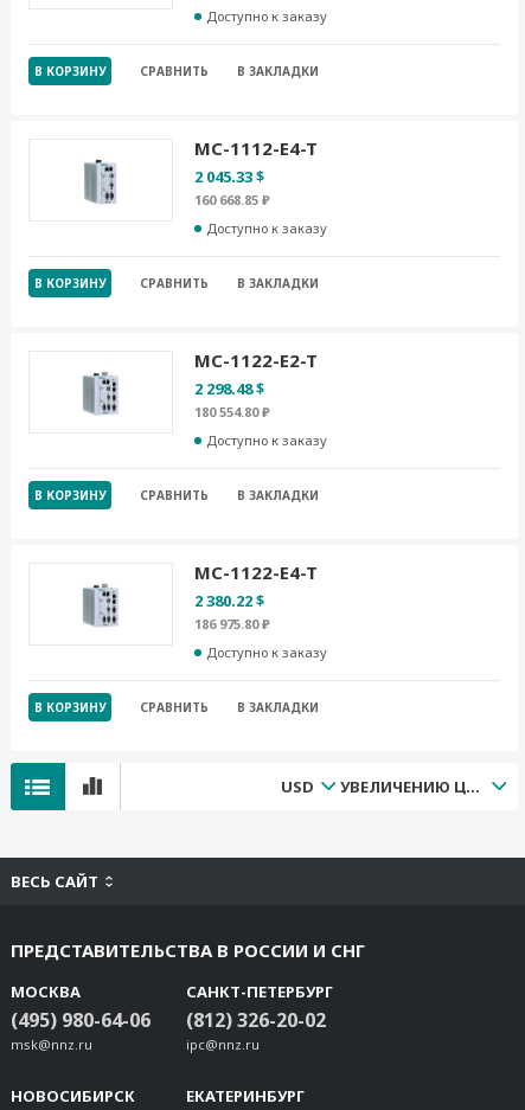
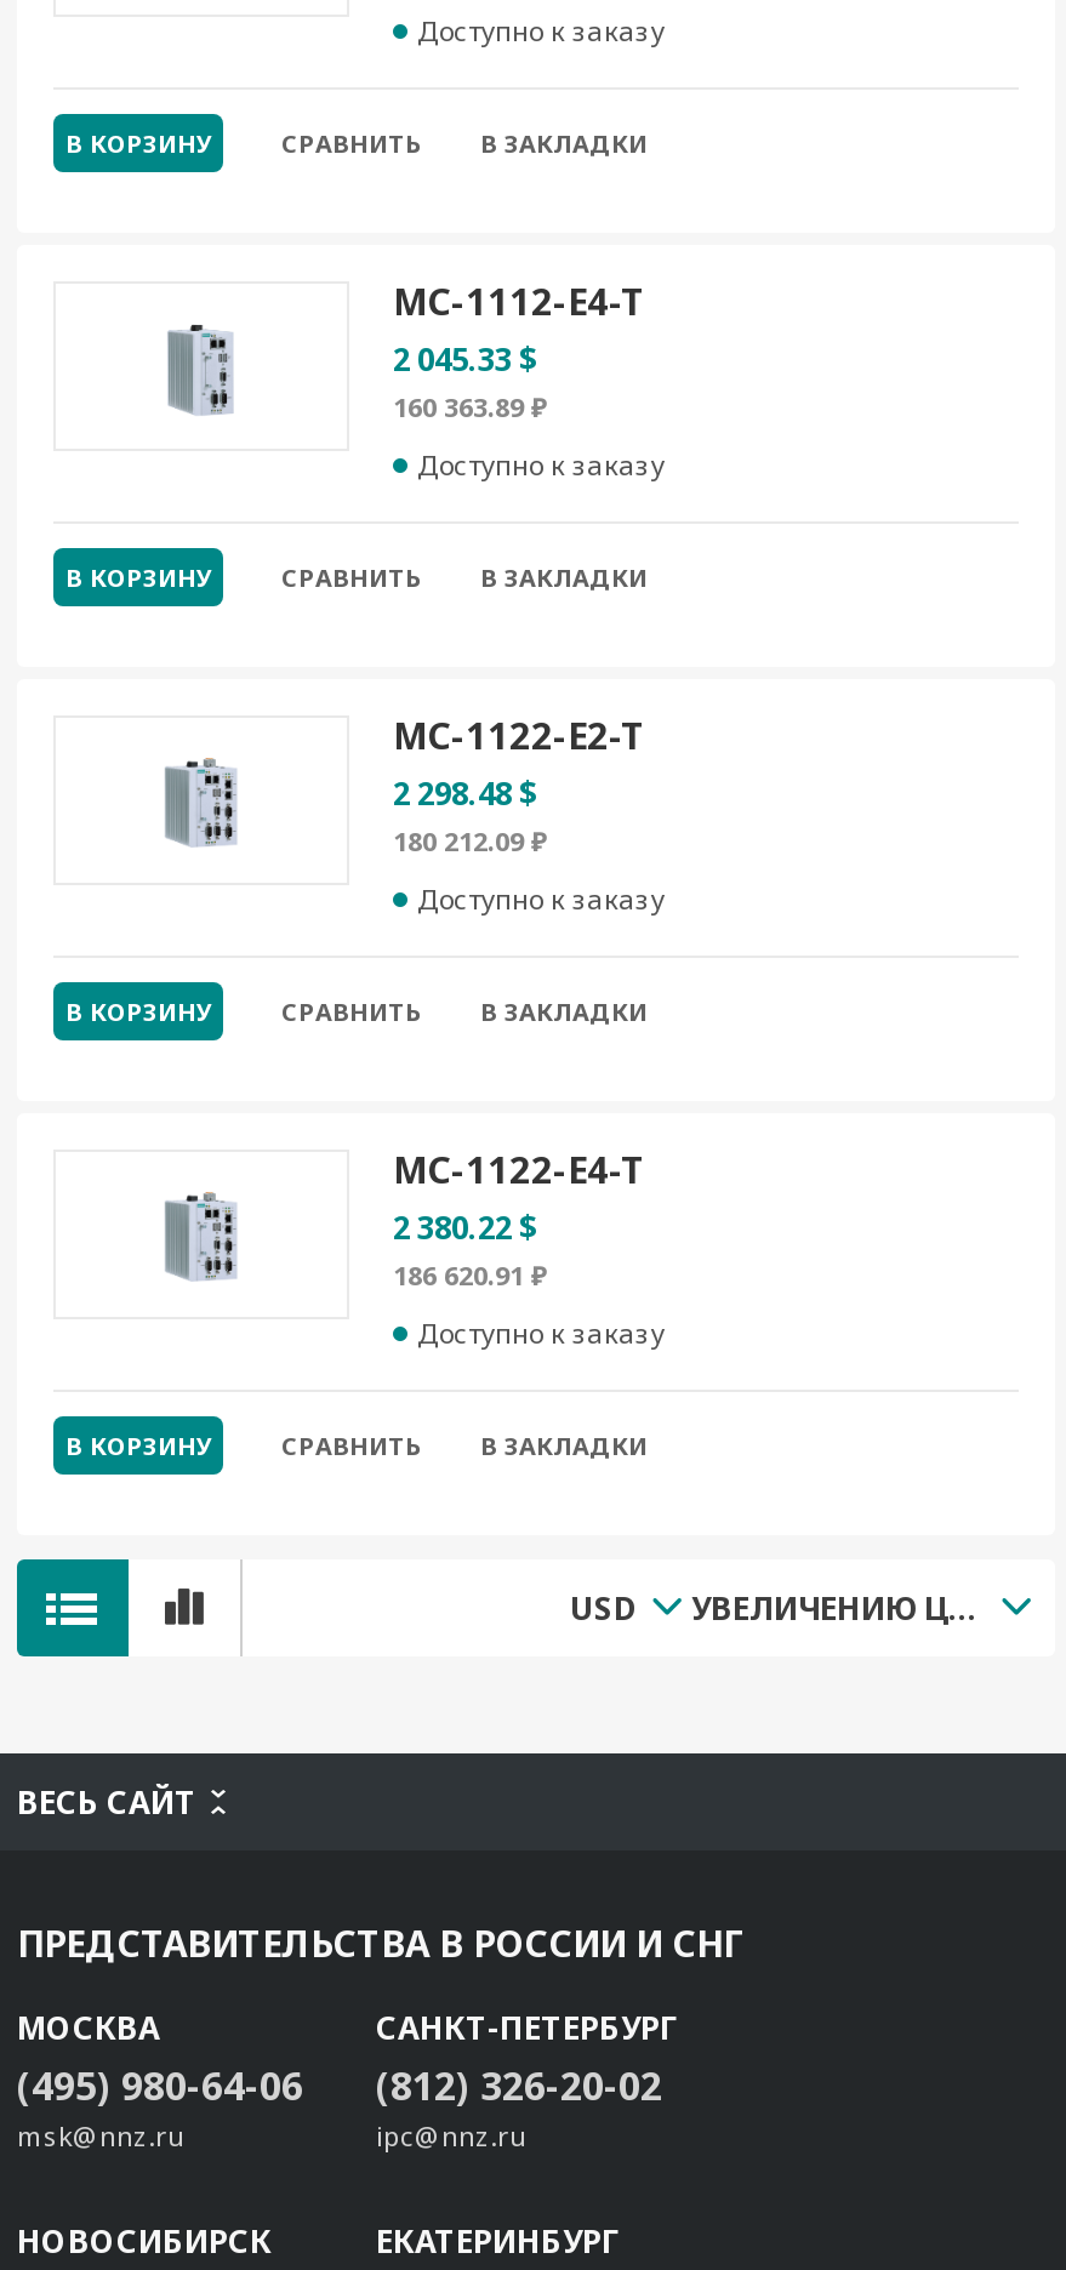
[194,191,270,208] 160 668.85 ₽ -> [393,388,548,424] 160 363.89 ₽
[194,403,270,421] 180 554.80 ₽ -> [393,822,548,859] 180 212.09 ₽
[194,615,270,633] 186 975.80 ₽ -> [393,1256,548,1293] 186 620.91 ₽

